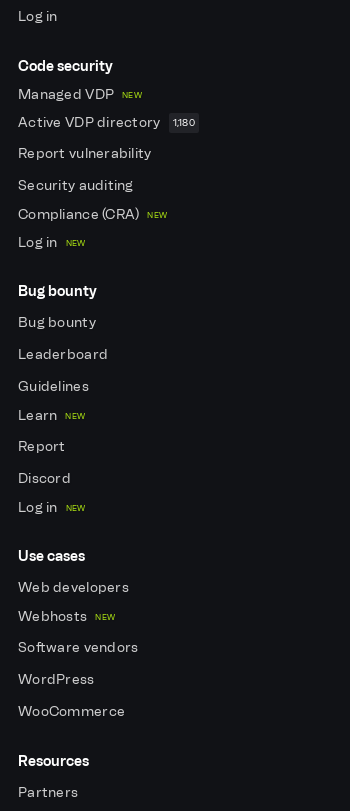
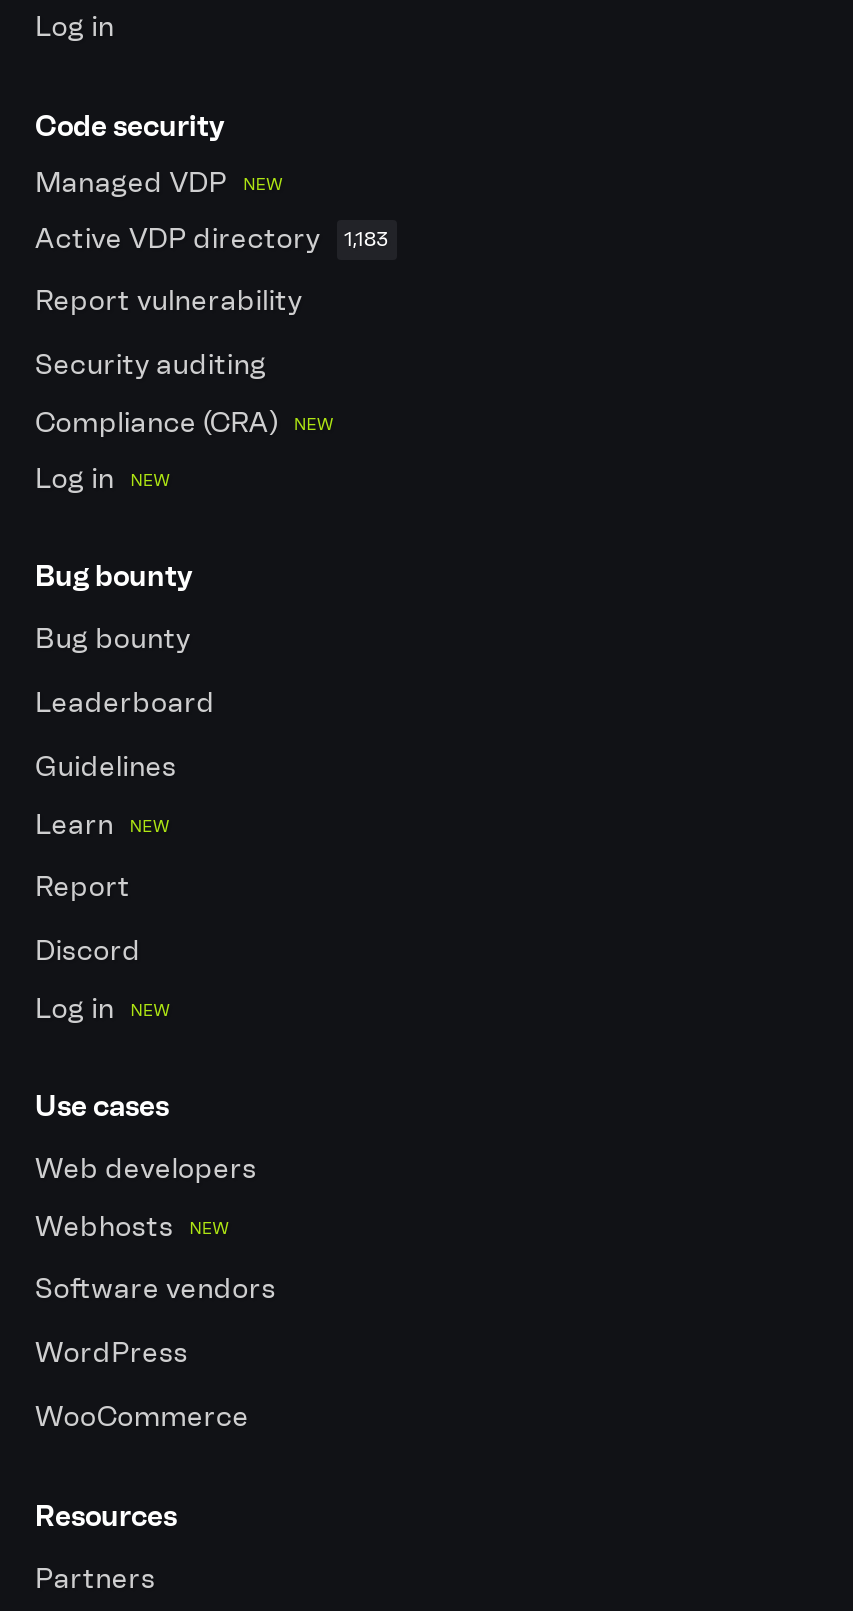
[18,114,195,131] Active VDP directory 1,180 -> [35,222,389,256] Active VDP directory 1,183

